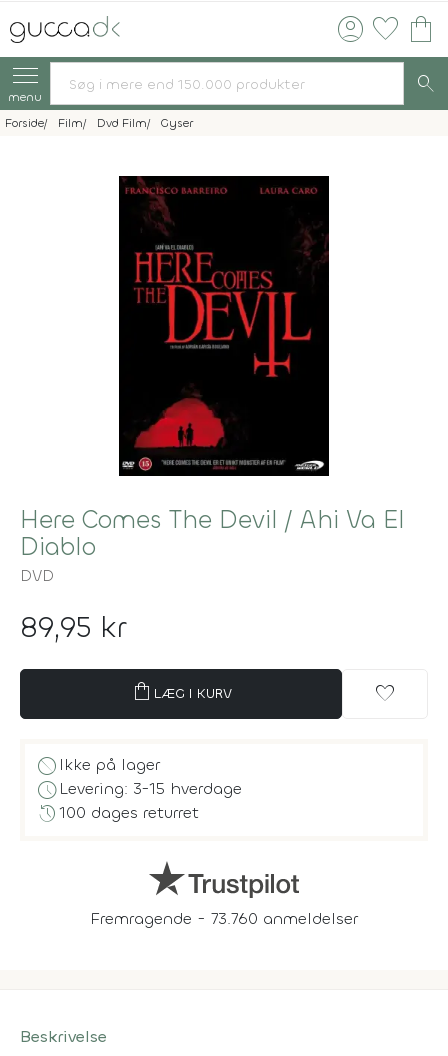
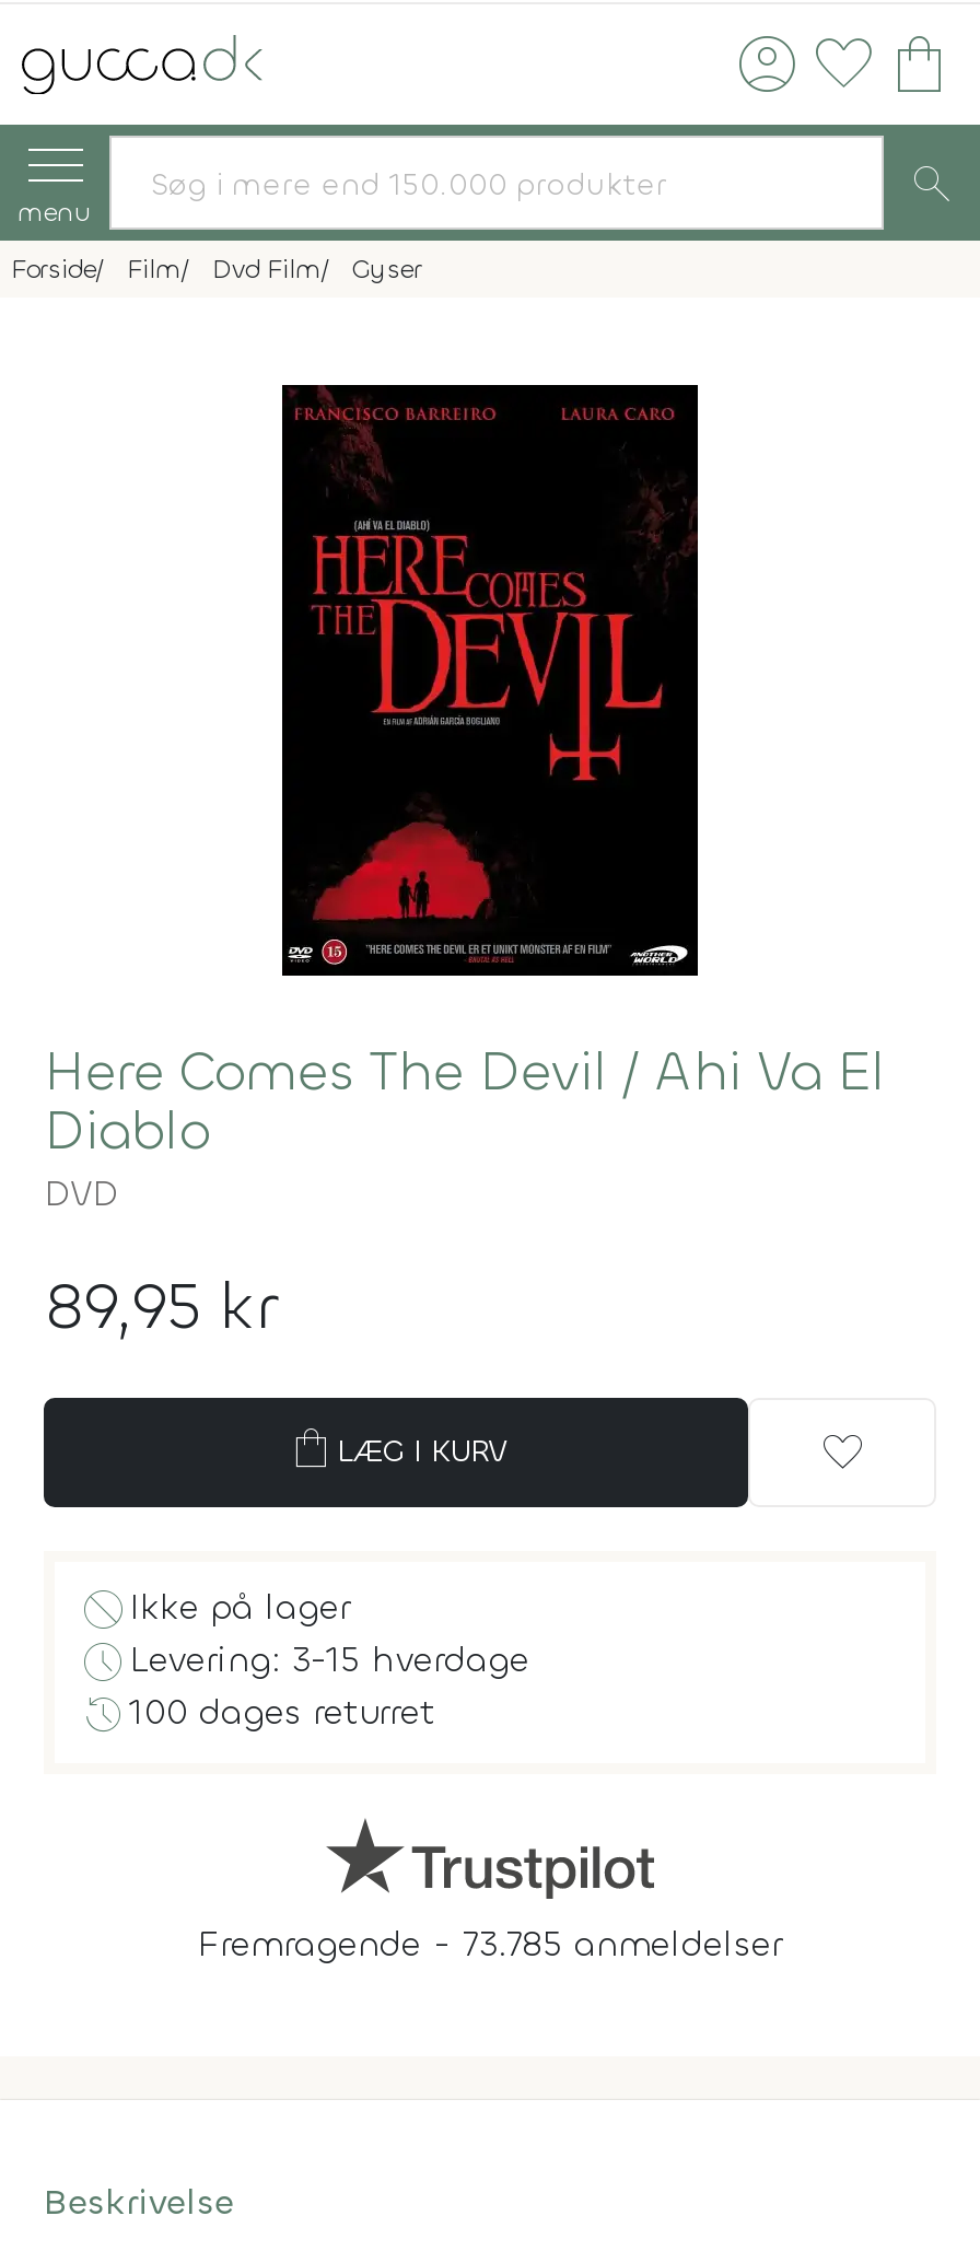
[118,175,330,477] [image] -> [260,385,720,976] [image]
[90,908,358,929] Fremragende - 73.760 anmeldelser -> [198,1920,782,1966] Fremragende - 73.785 anmeldelser

